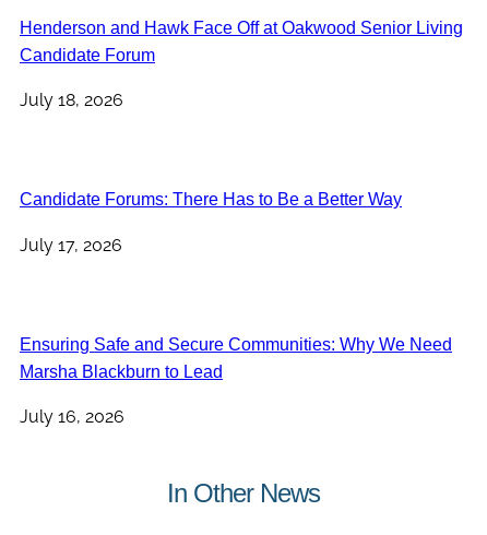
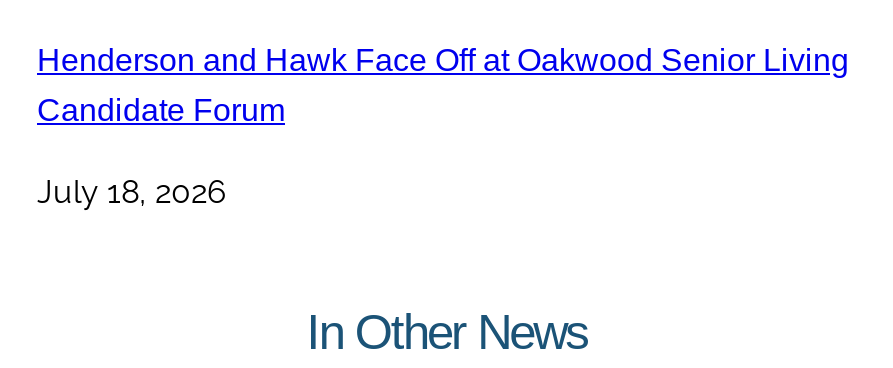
[20,189,402,255] Candidate Forums: There Has to Be a Better Way | July 17, 2026 -> none
[20,334,452,427] Ensuring Safe and Secure Communities: Why We Need | Marsha Blackburn to Lead | July 16, 2026 -> none

